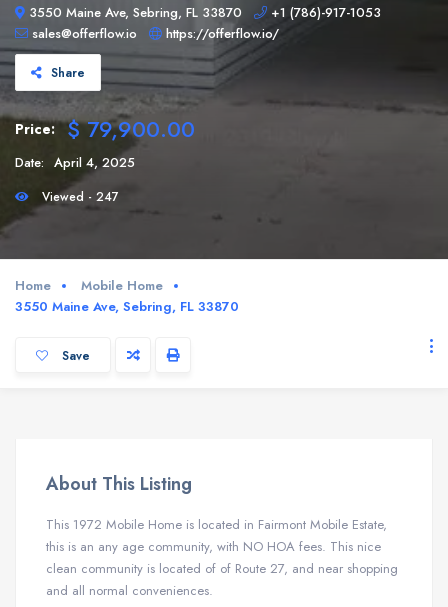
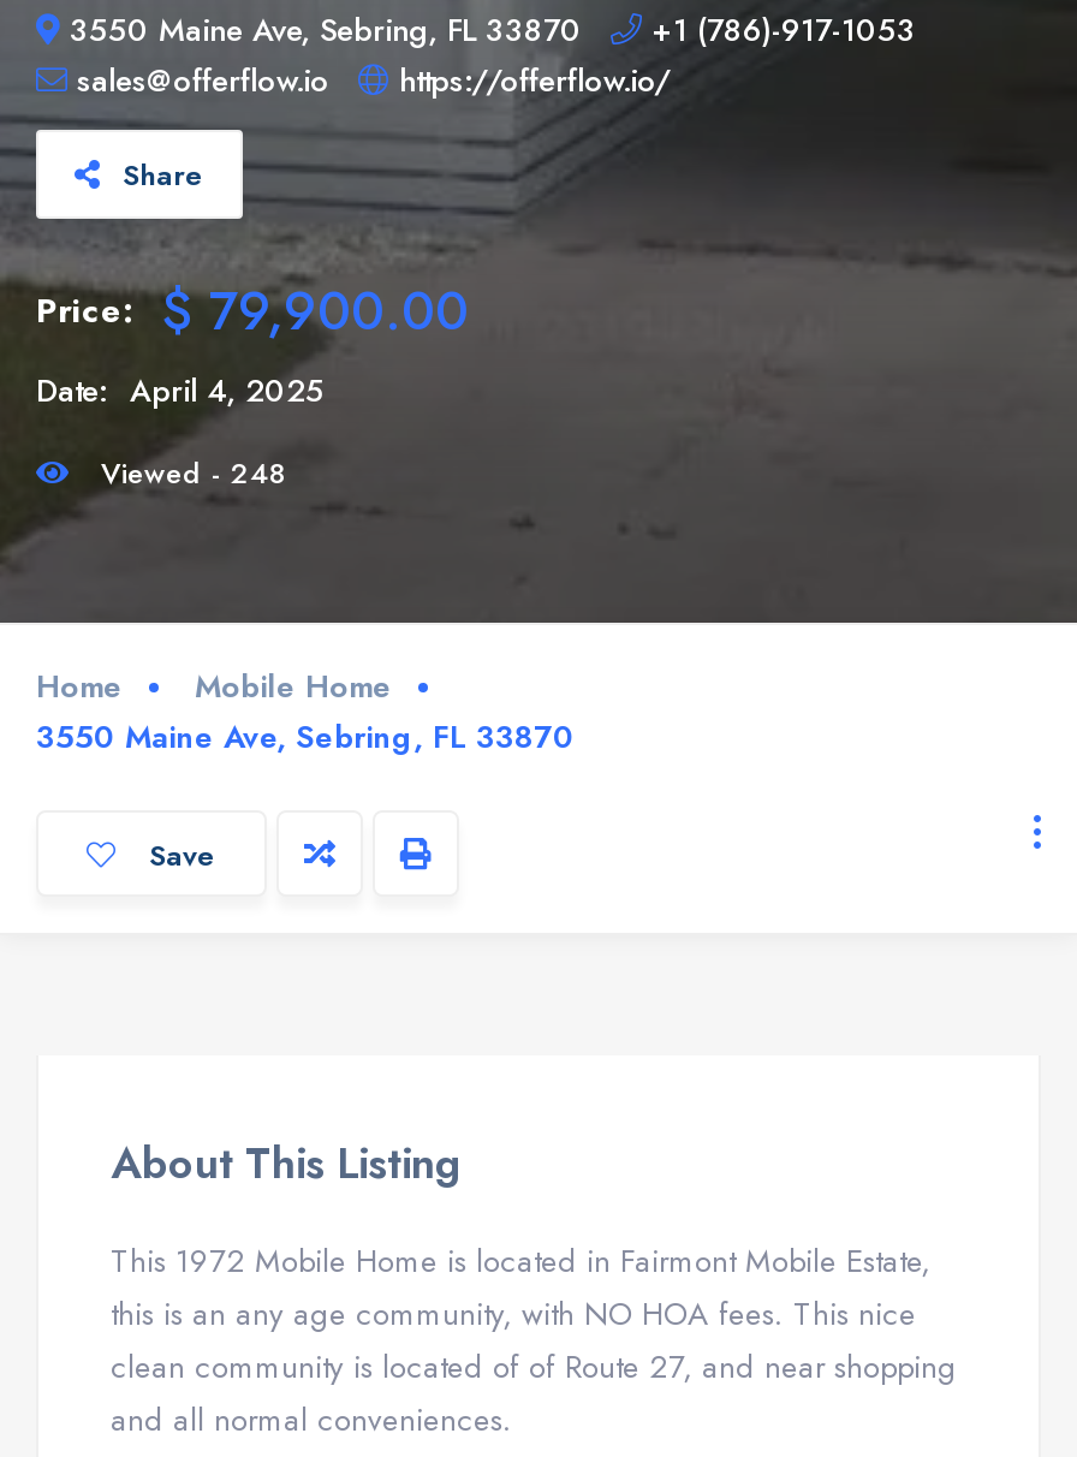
[38,188,119,205] Viewed - 247 -> [91,452,286,493] Viewed - 248

